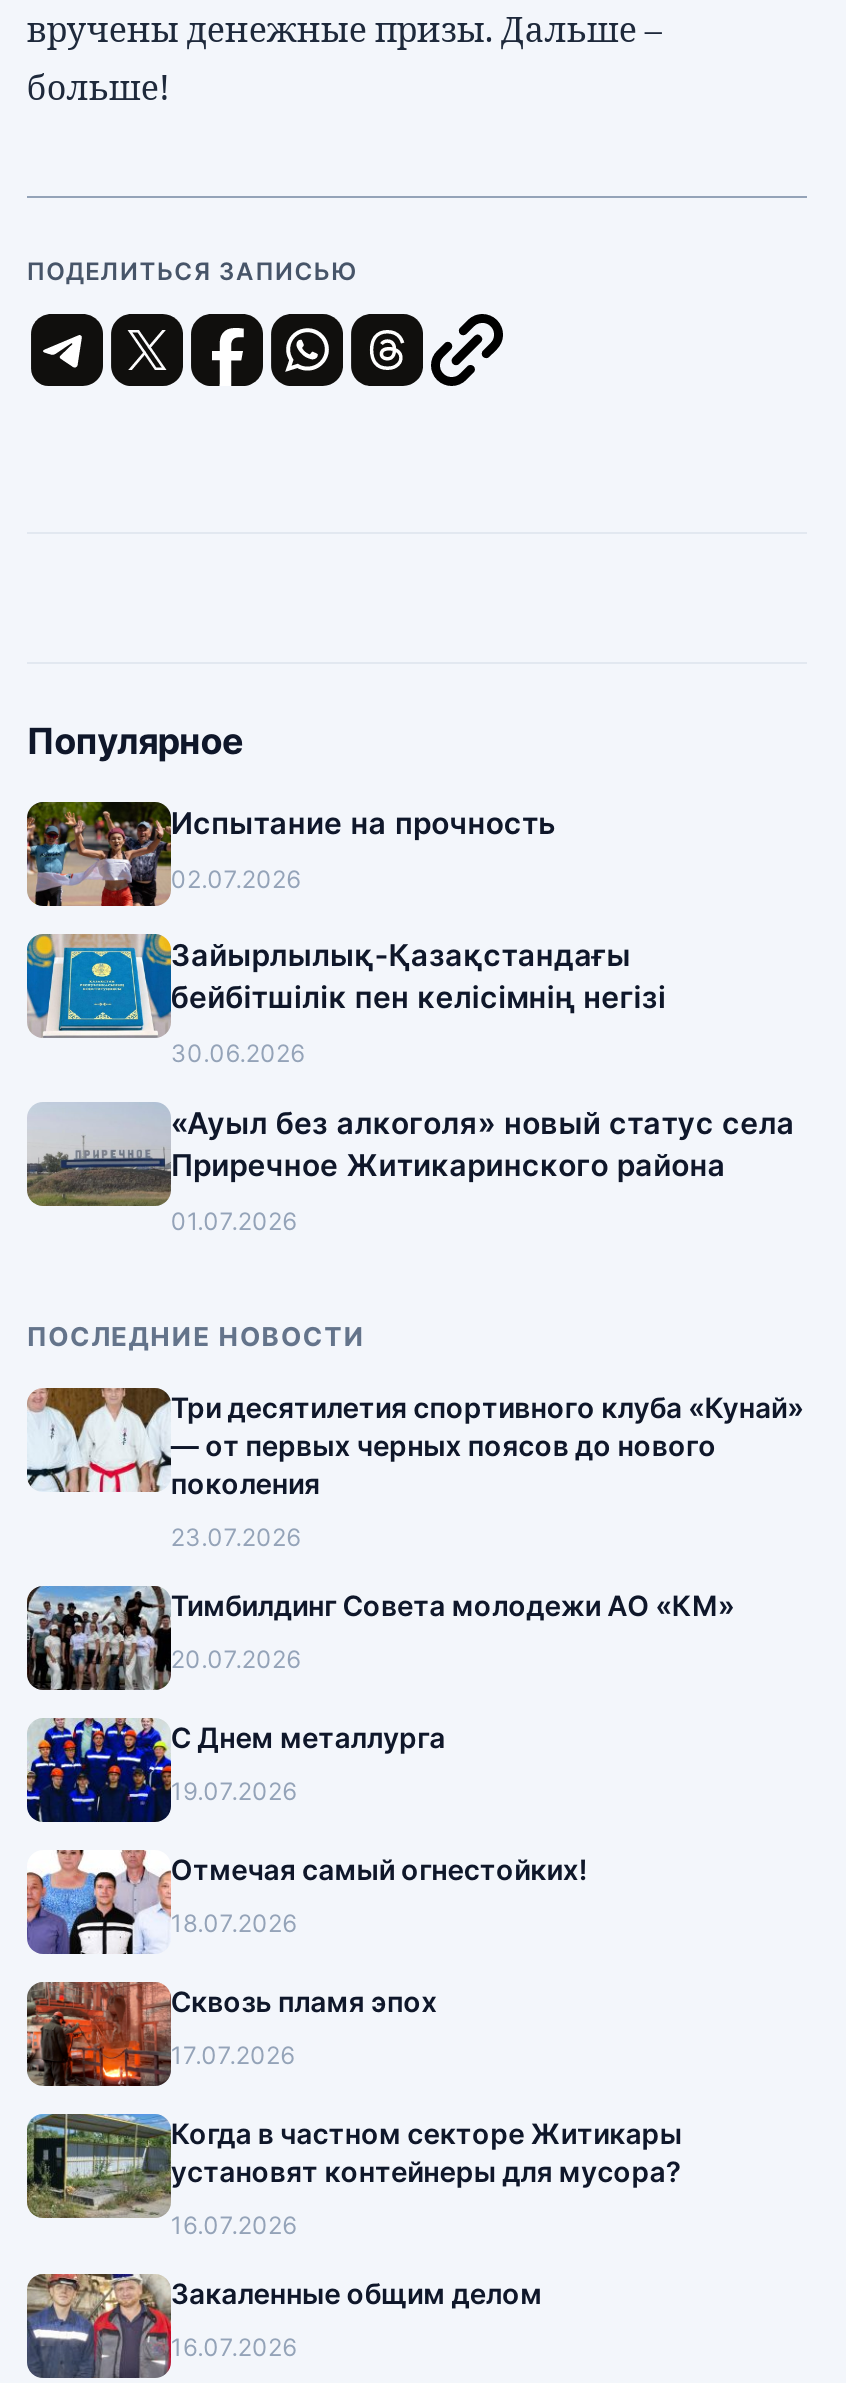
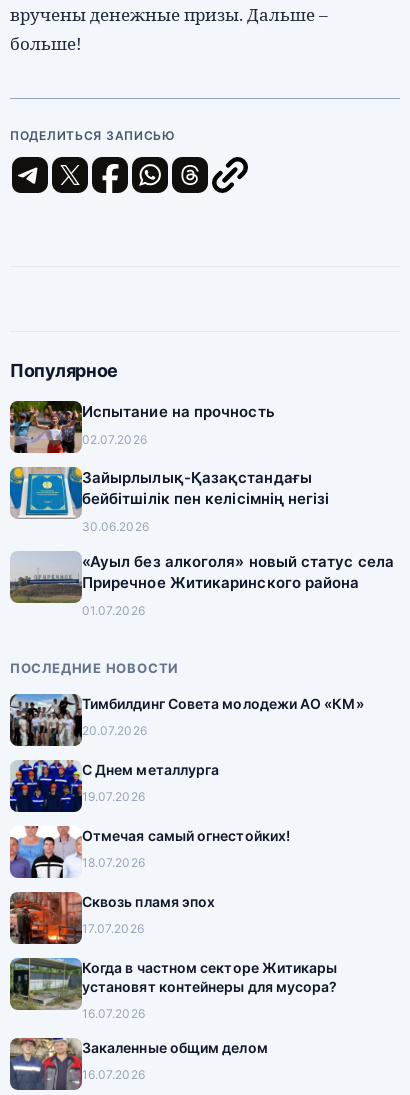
[25,1386,803,1551] [image] | Три десятилетия спортивного клуба «Кунай» | — от первых черных поясов до нового | поколения | 23.07.2026 -> none

